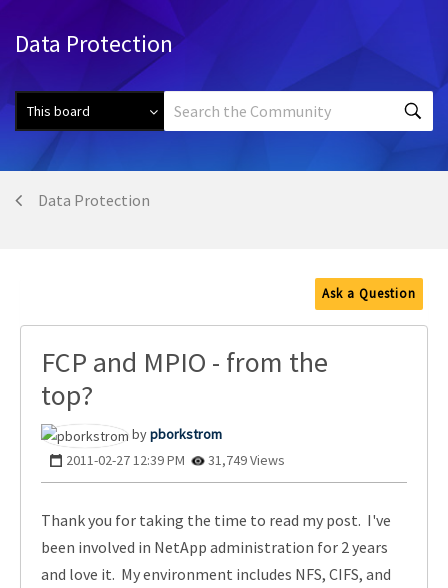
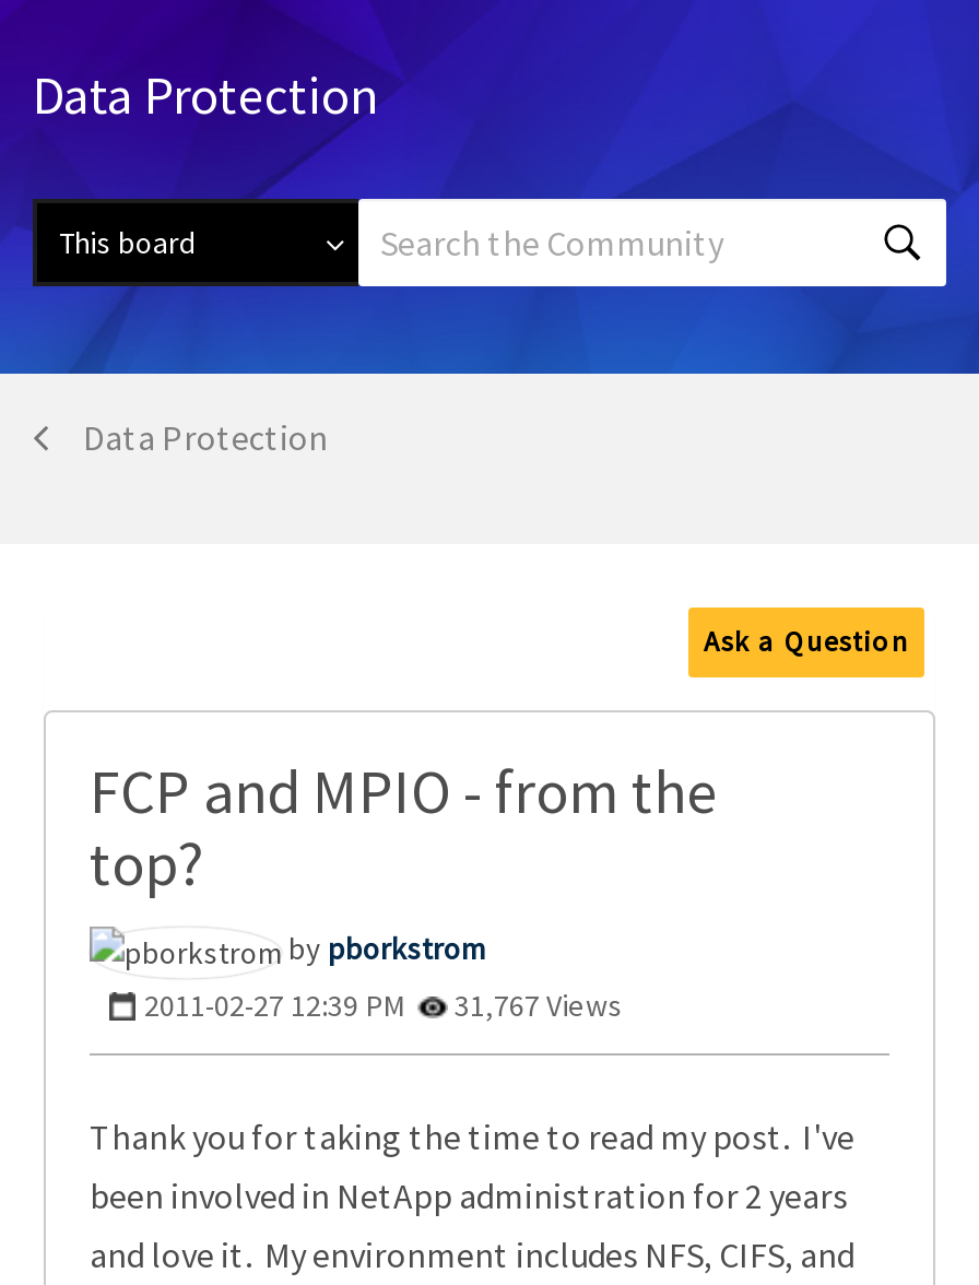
[66,451,285,469] 2011-02-27 12:39 PM 31,749 Views -> [144,985,623,1024] 2011-02-27 12:39 PM 31,767 Views

